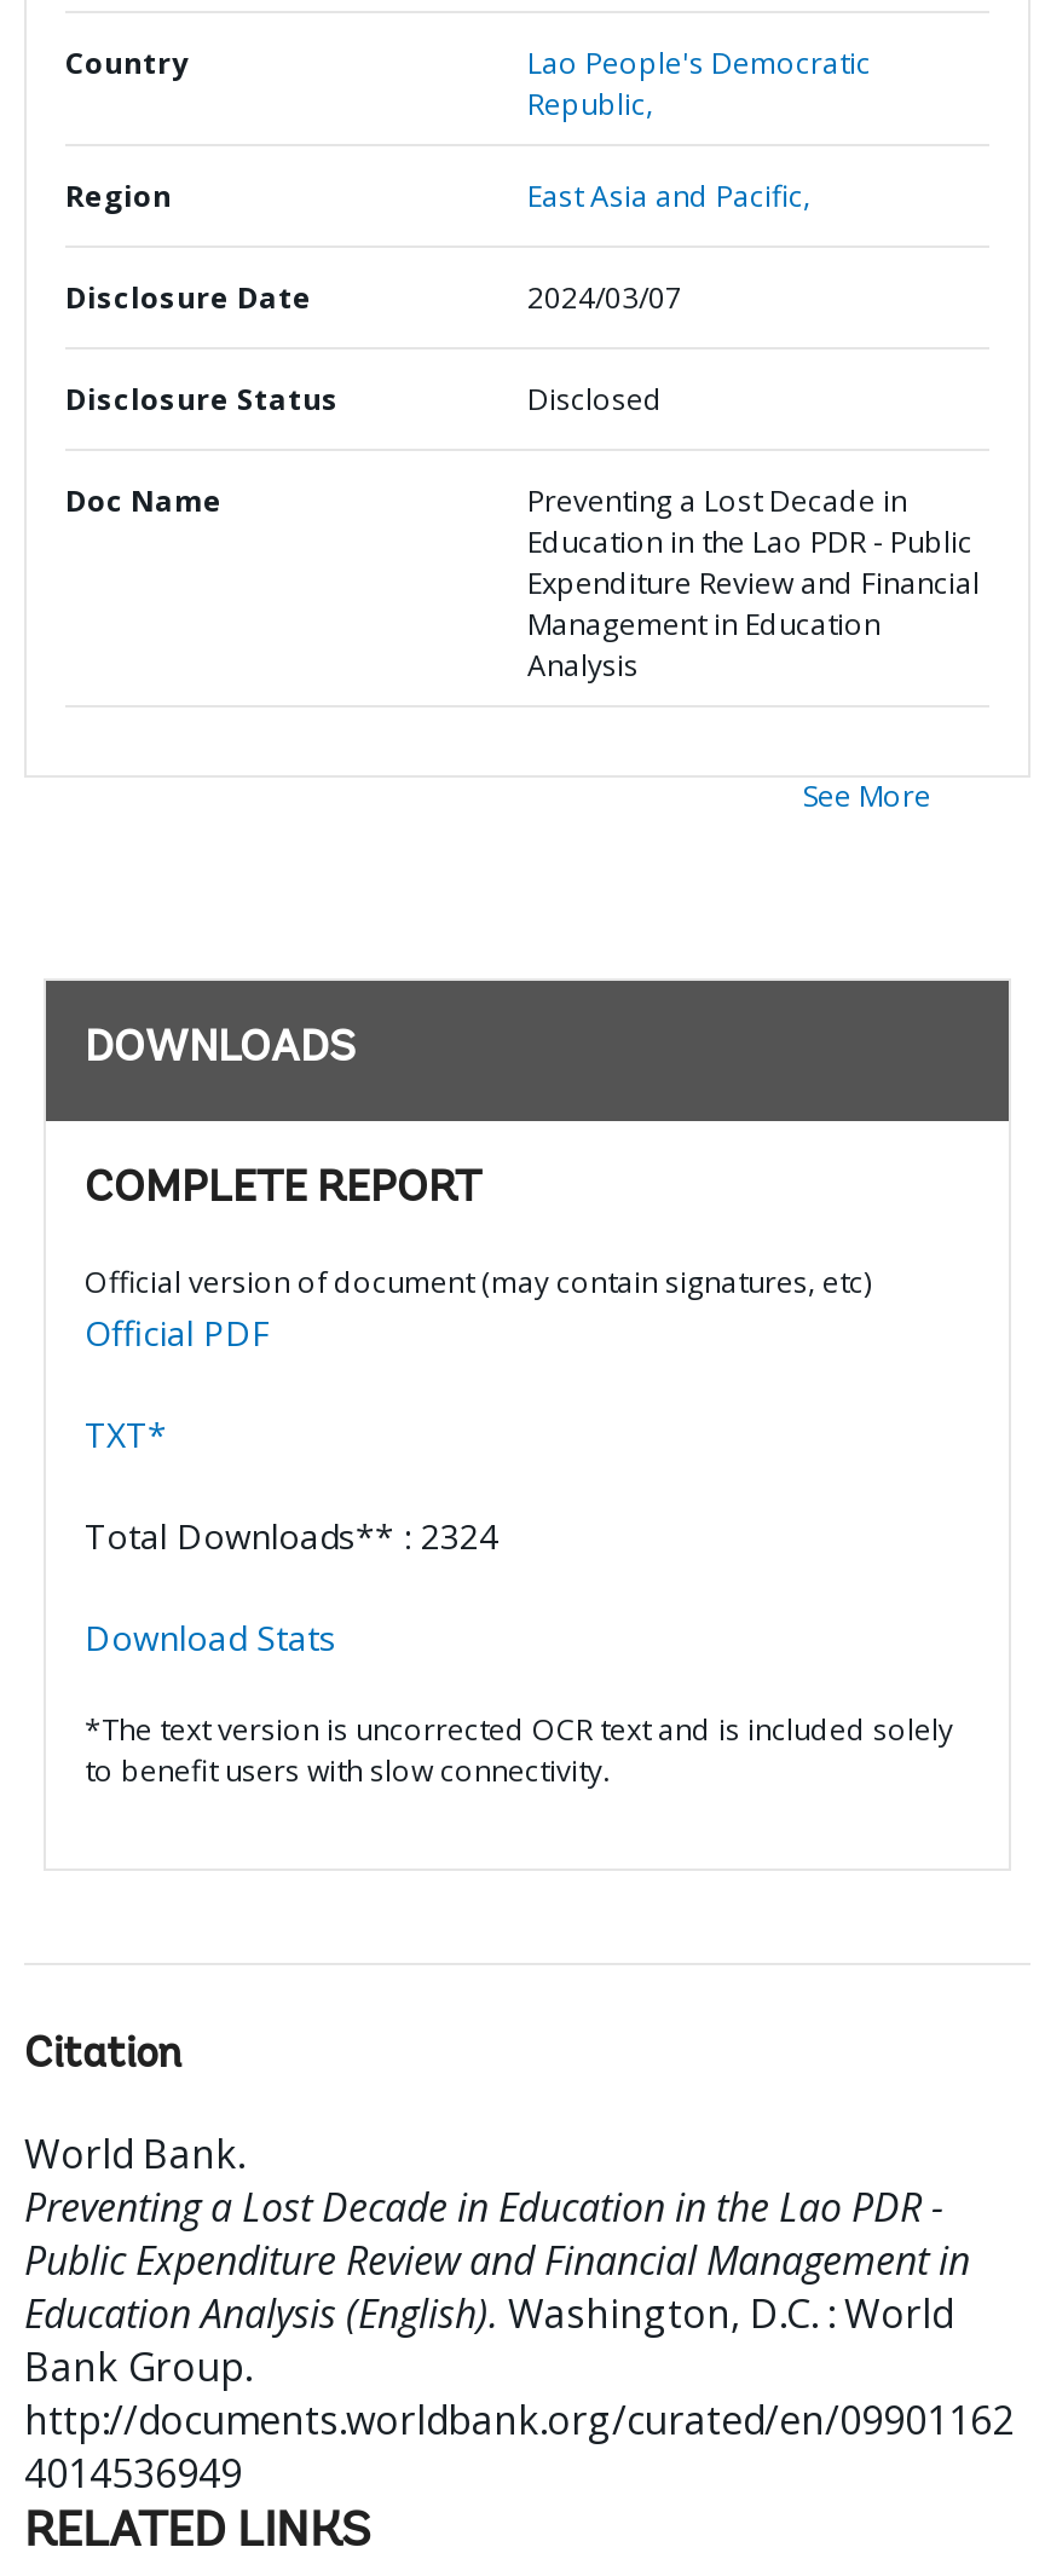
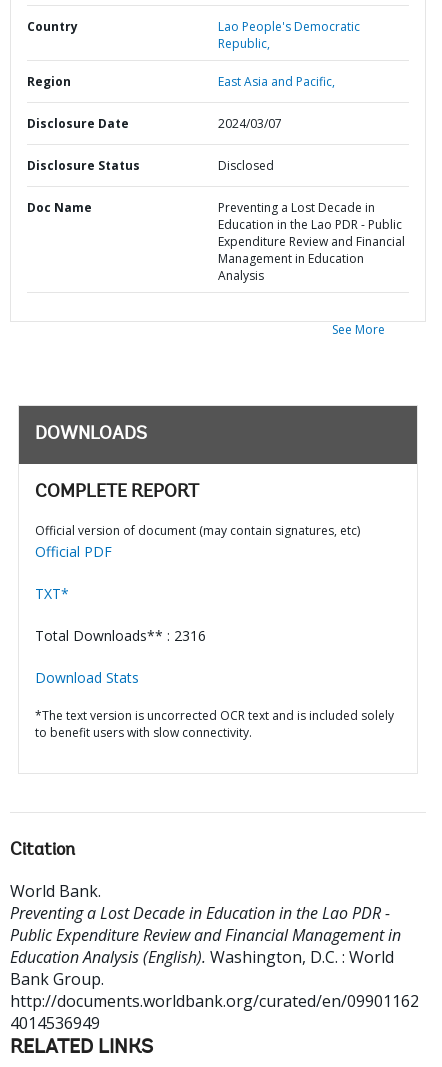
[85,1513,498,1559] Total Downloads** : 2324 -> [35,626,206,645] Total Downloads** : 2316

